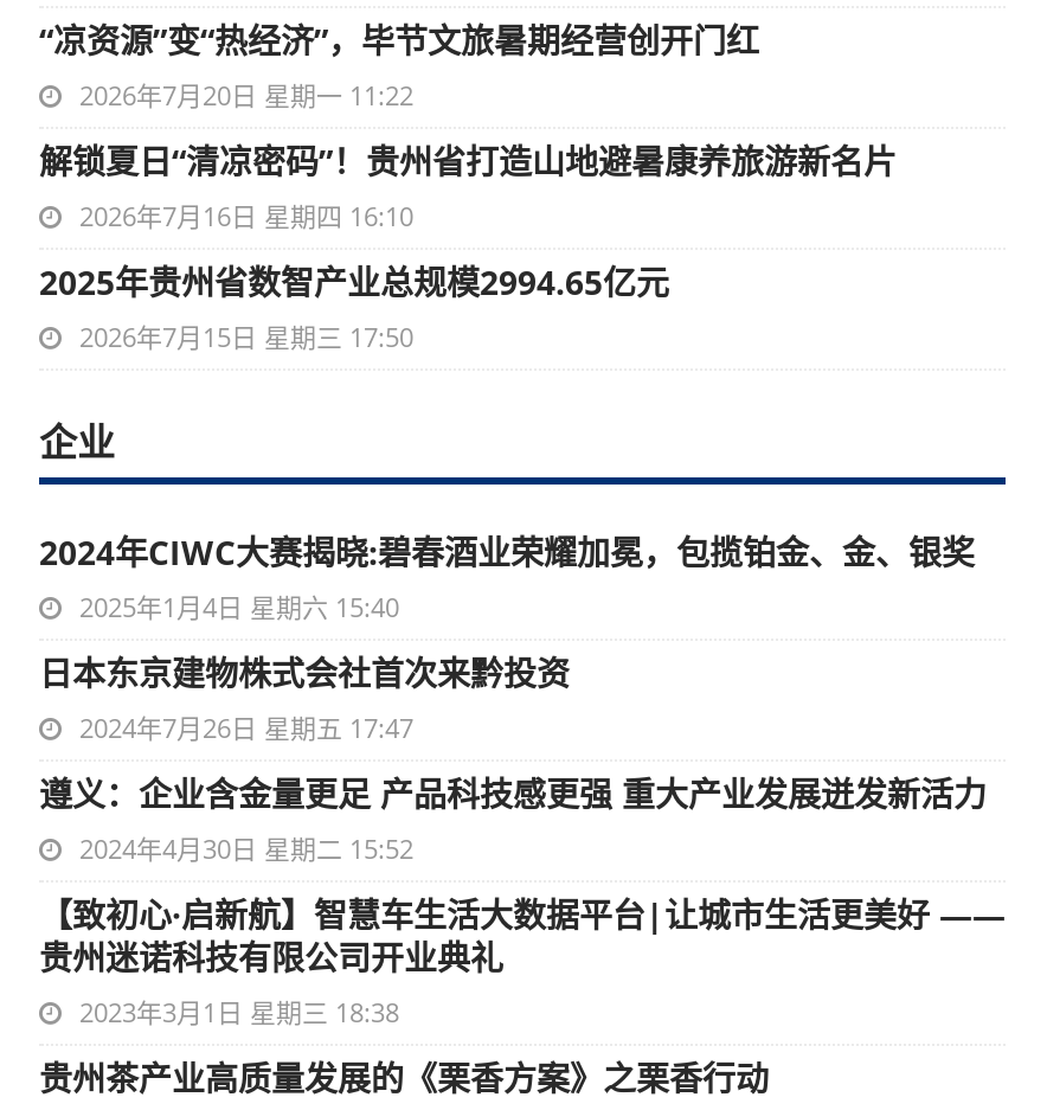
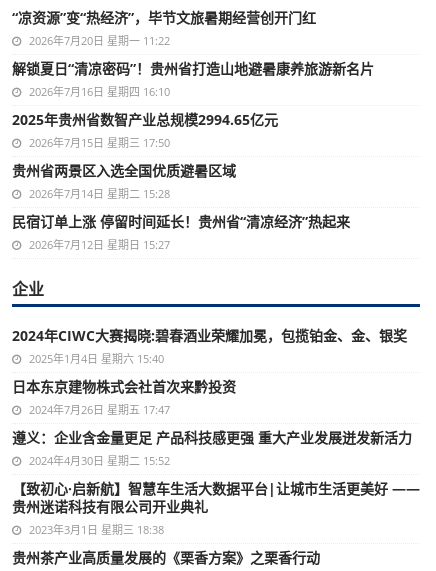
none -> [12,161,350,252] 贵州省两景区入选全国优质避暑区域 | 2026年7月14日 星期二 15:28 | 民宿订单上涨 停留时间延长！贵州省“清凉经济”热起来 | 2026年7月12日 星期日 15:27

